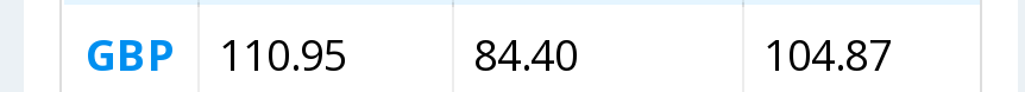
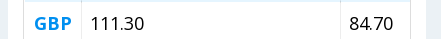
[86,27,347,84] GBP 110.95 -> [34,11,144,35] GBP 111.30
[473,27,578,84] 84.40 -> [349,11,393,35] 84.70
[763,27,892,84] 104.87 -> none

